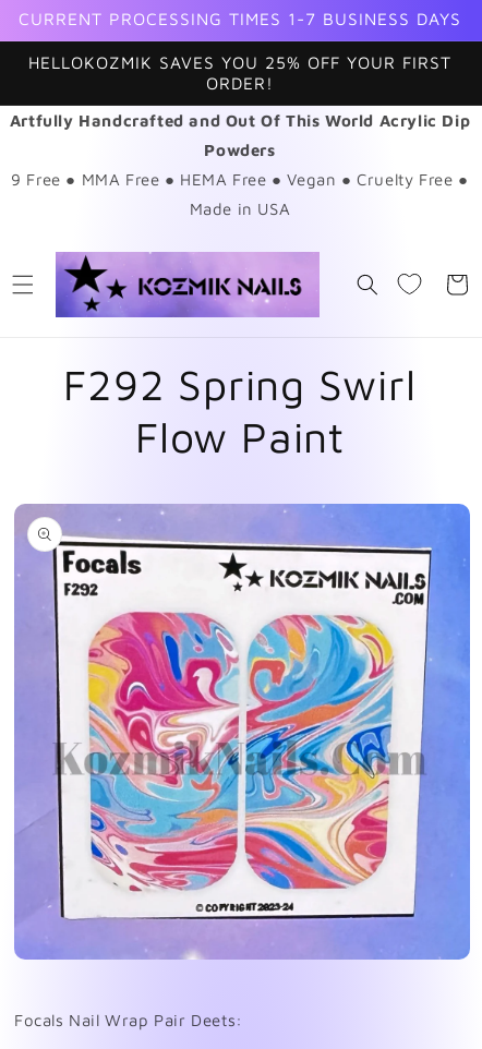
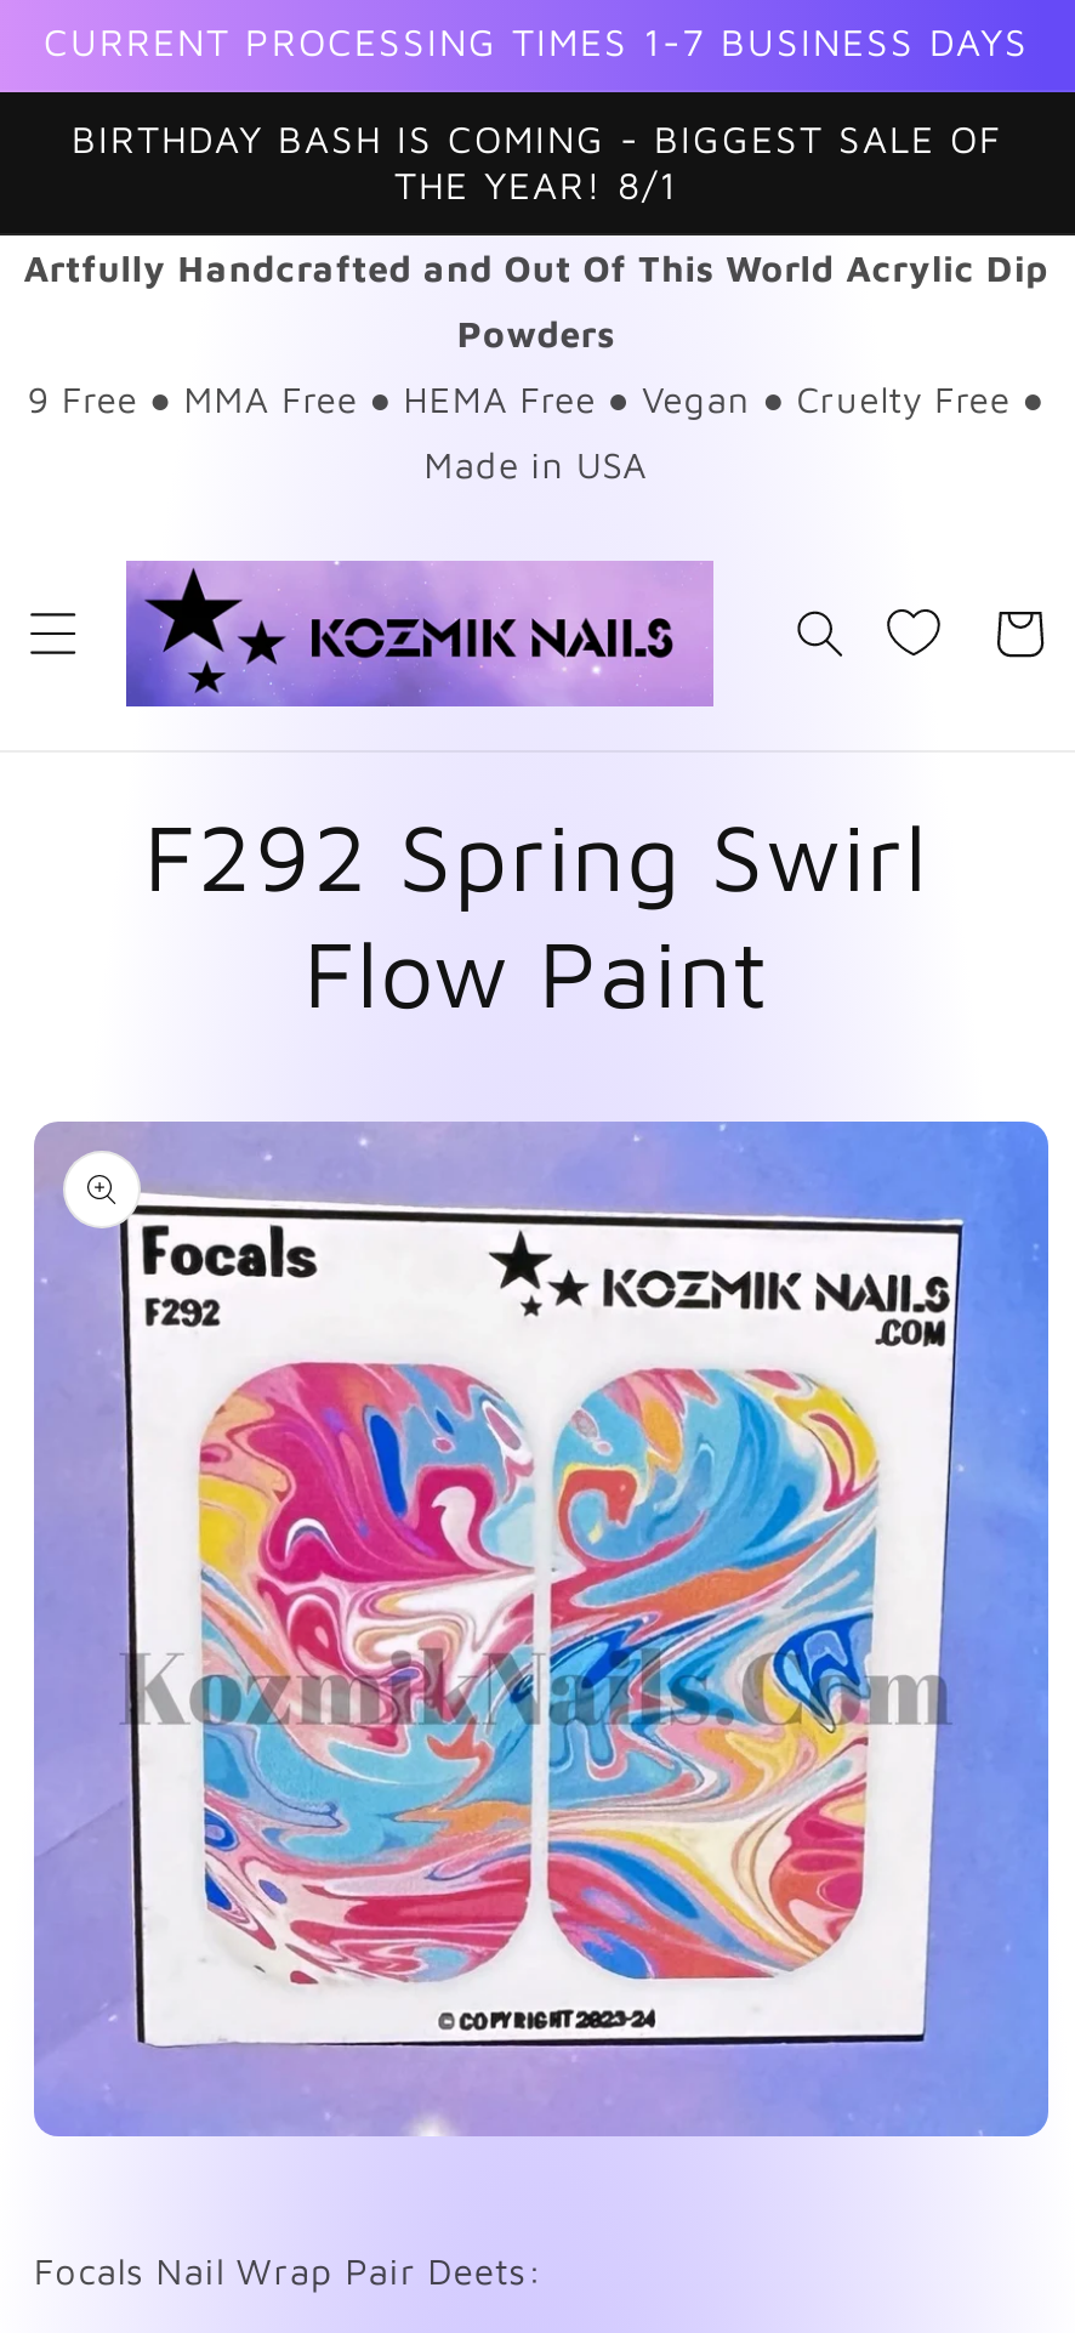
[28,52,451,93] HELLOKOZMIK SAVES YOU 25% OFF YOUR FIRST | ORDER! -> [72,117,1001,206] BIRTHDAY BASH IS COMING - BIGGEST SALE OF | THE YEAR! 8/1

